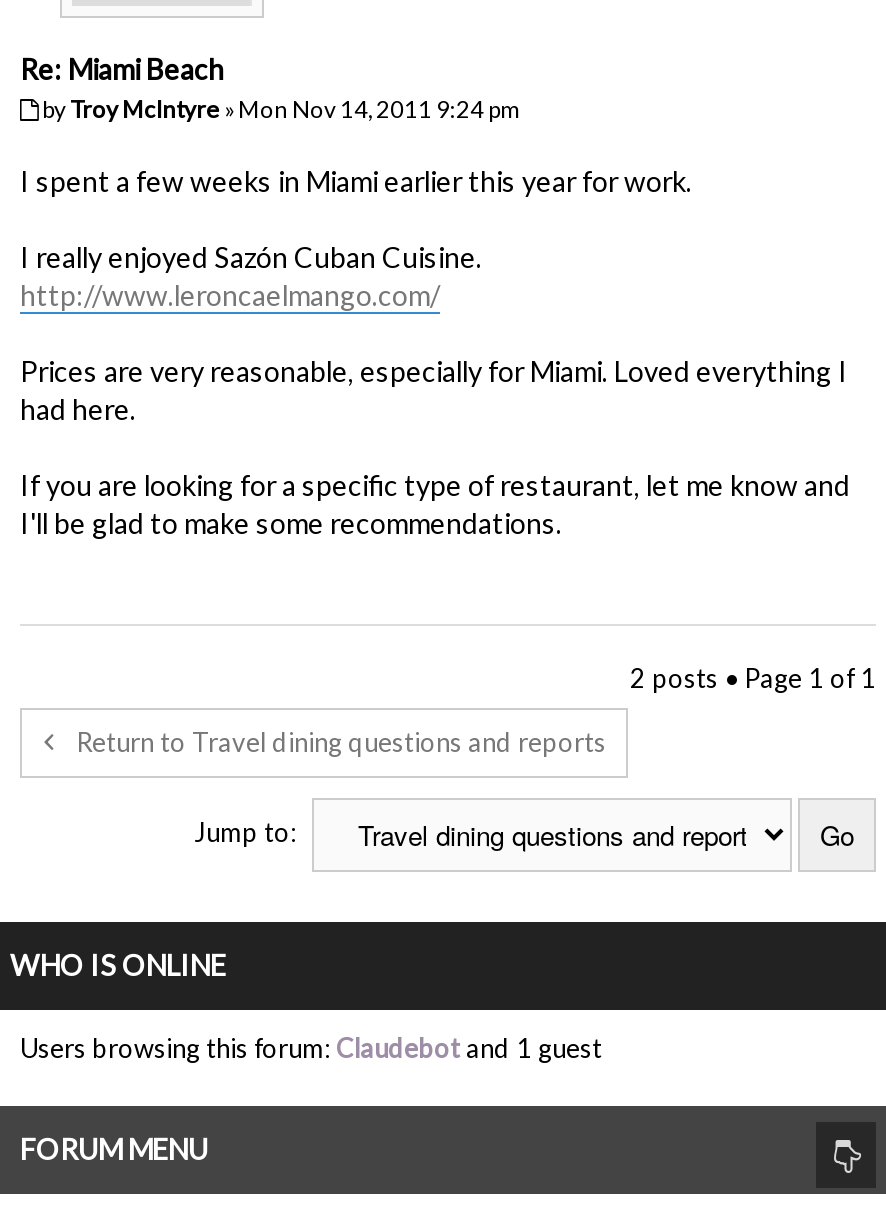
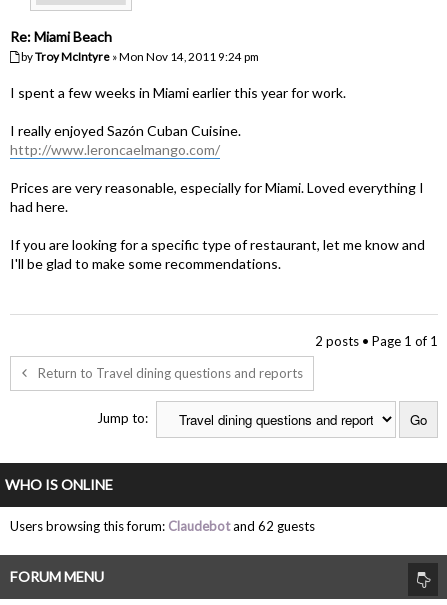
[20,1032,602,1064] Users browsing this forum: Claudebot and 1 guest -> [10,518,315,534] Users browsing this forum: Claudebot and 62 guests

